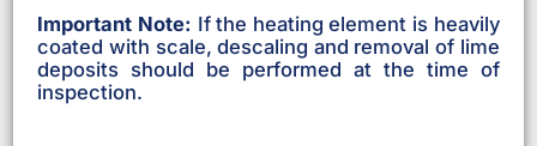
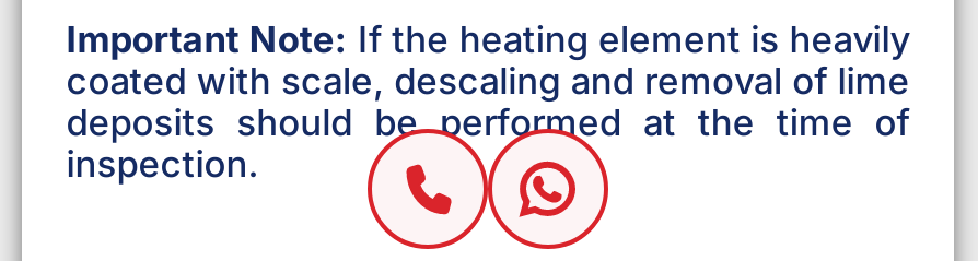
none -> [365,149,610,251] [image]

